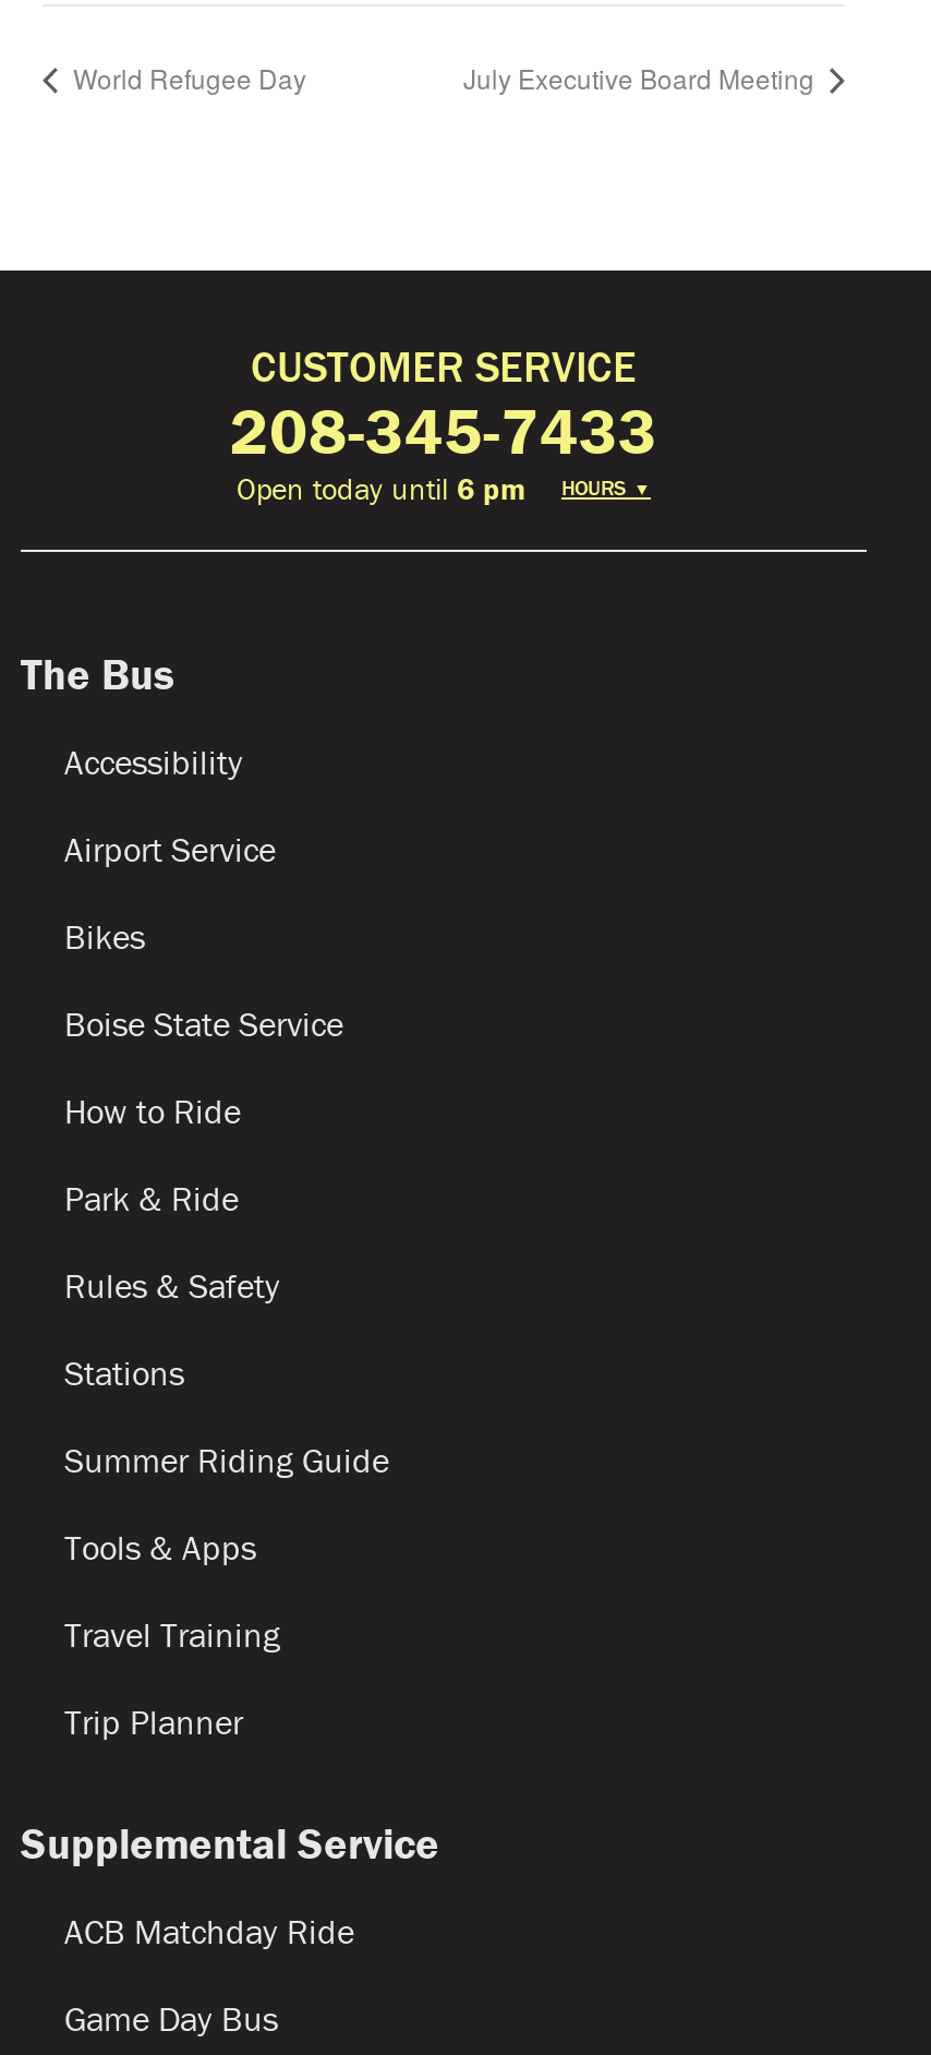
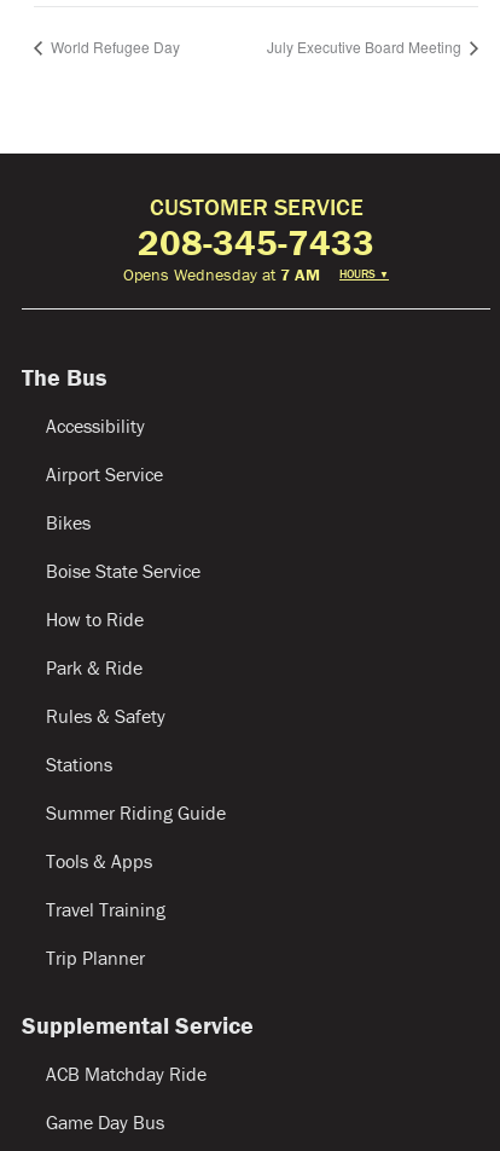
[237,470,527,509] Open today until 6 pm -> [123,264,320,286] Opens Wednesday at 7 AM

